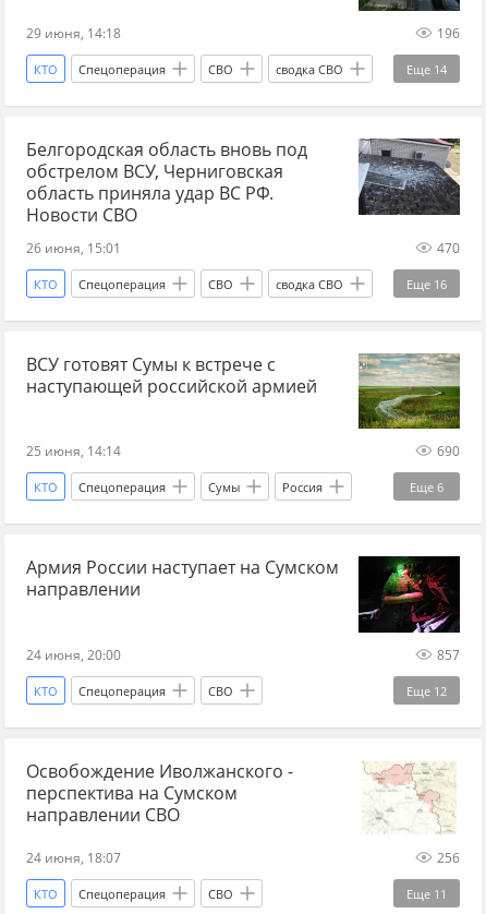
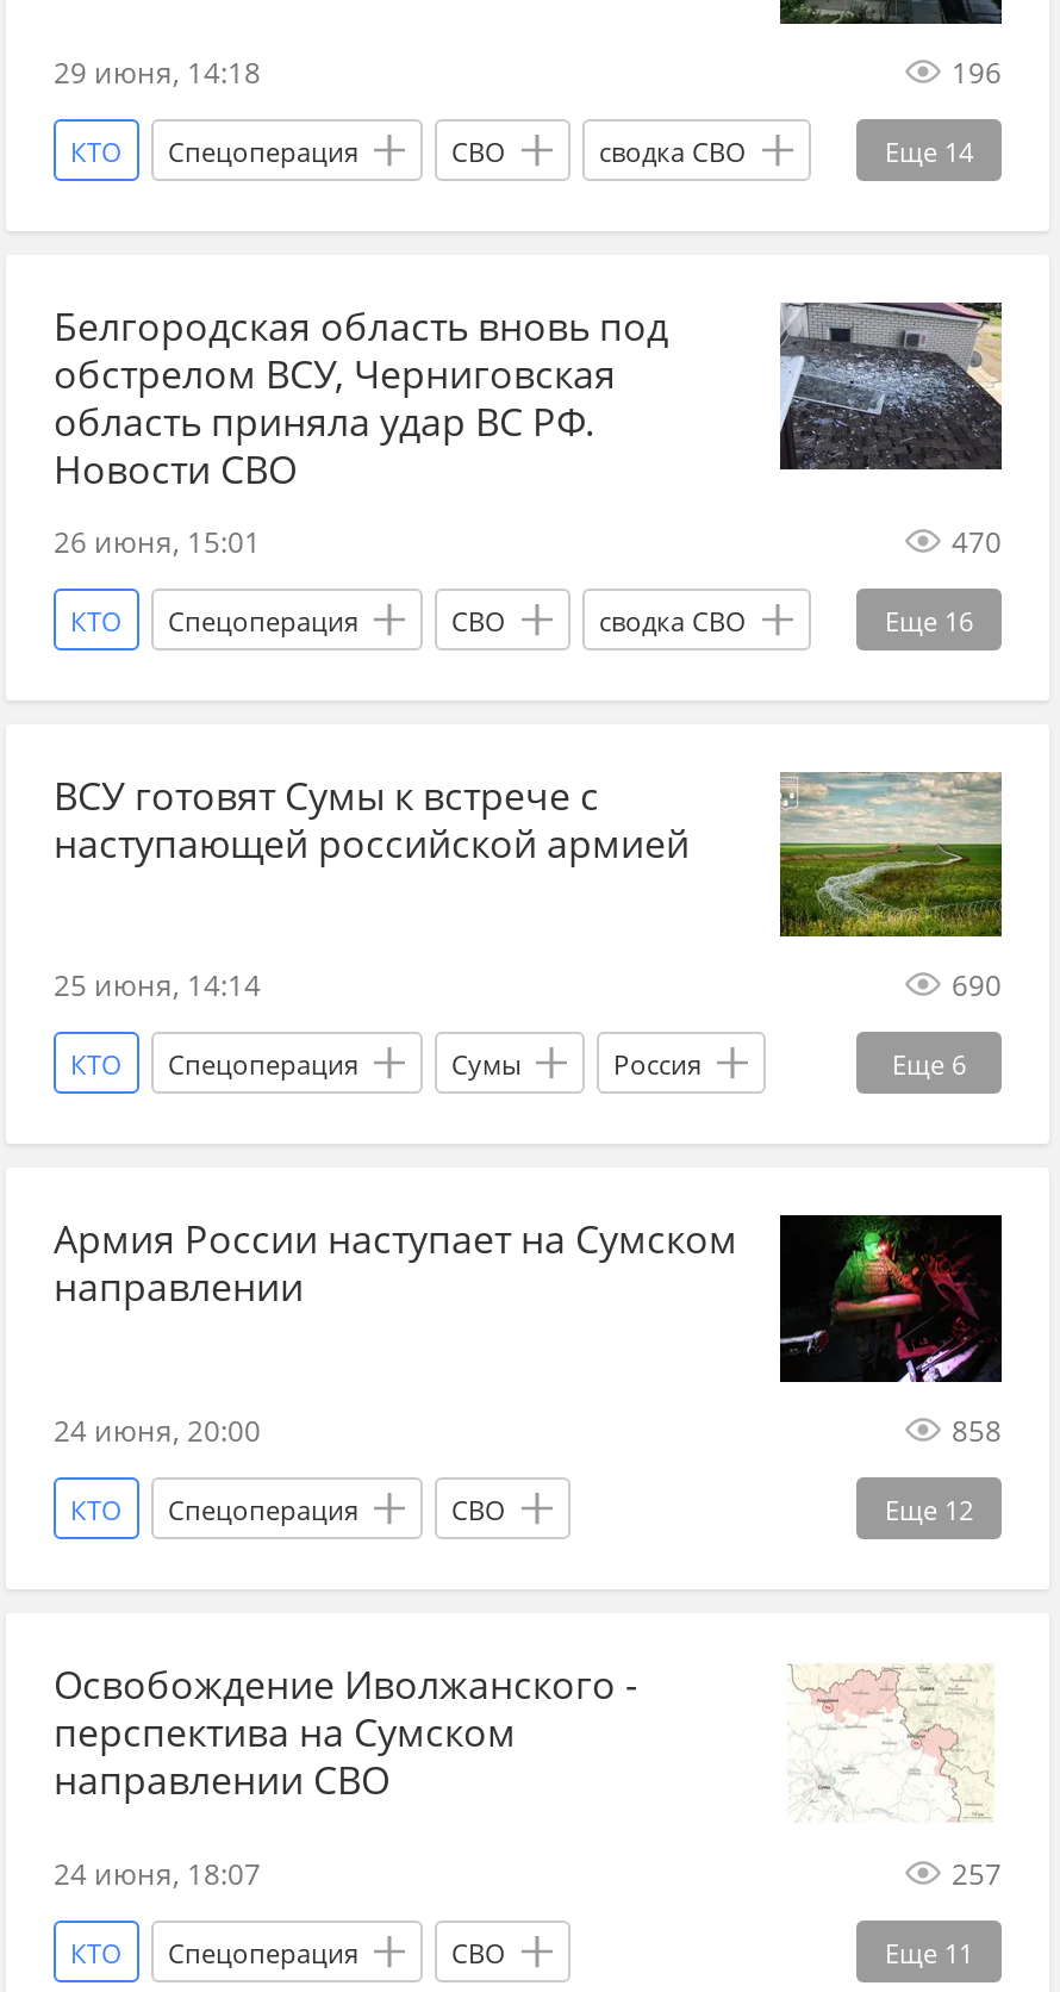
[437,645,460,663] 857 -> [952,1409,1002,1448] 858
[437,849,460,866] 256 -> [952,1854,1002,1892] 257

